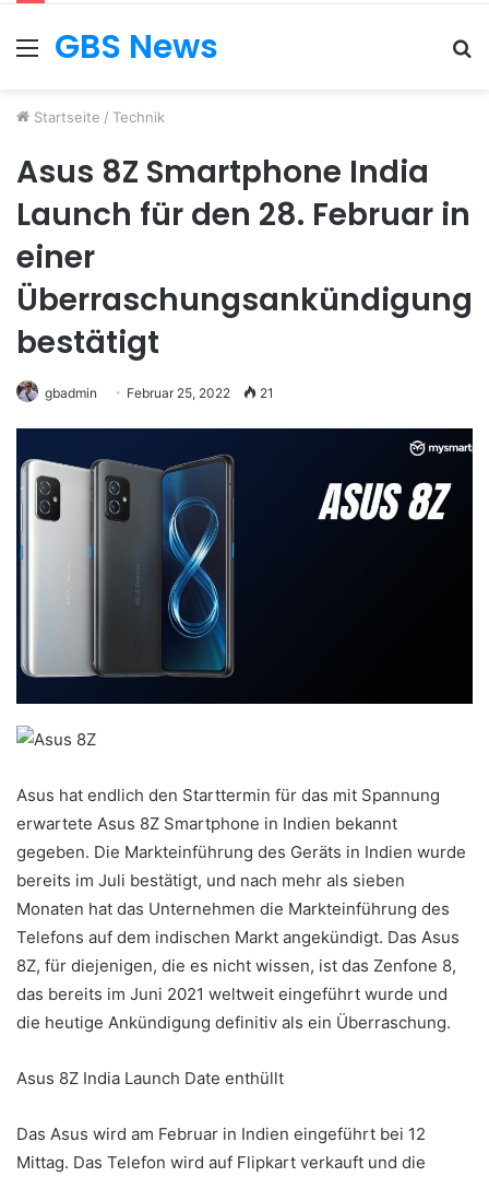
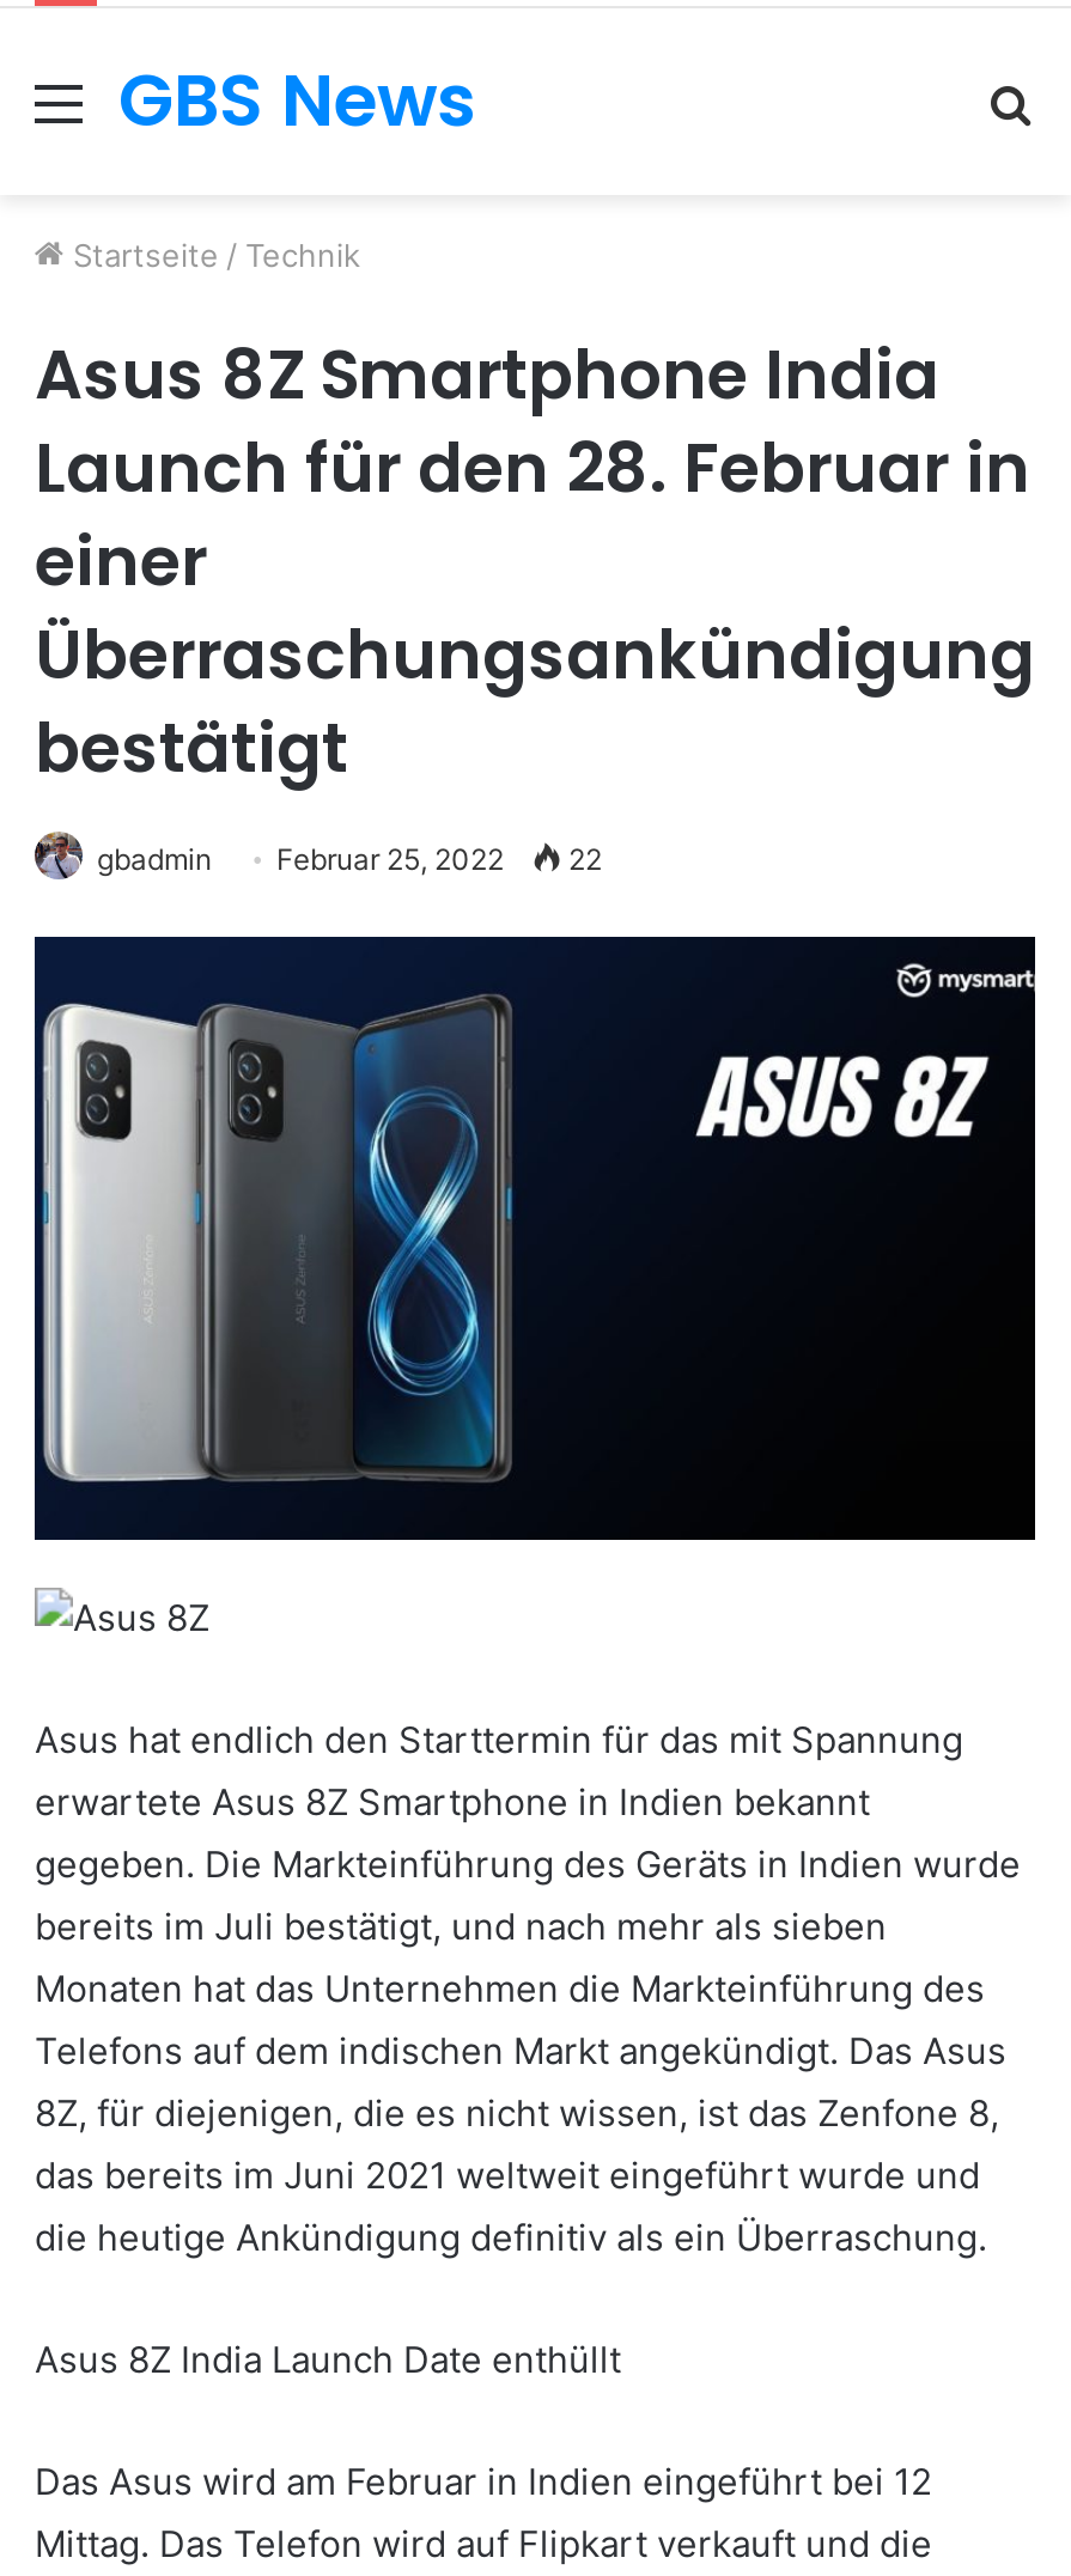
[45,385,274,401] gbadmin Februar 25, 2022 21 -> [97,841,602,877] gbadmin Februar 25, 2022 22

